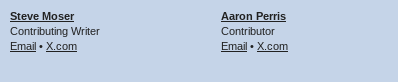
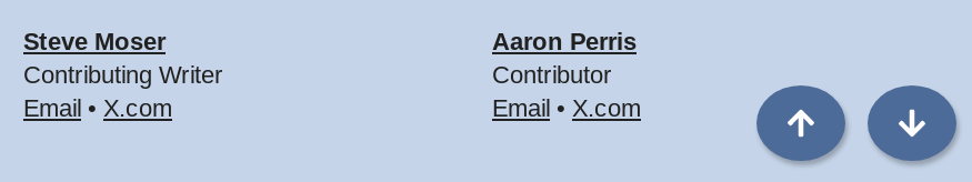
none -> [754,82,850,166] [image]
none -> [865,82,961,166] [image]

